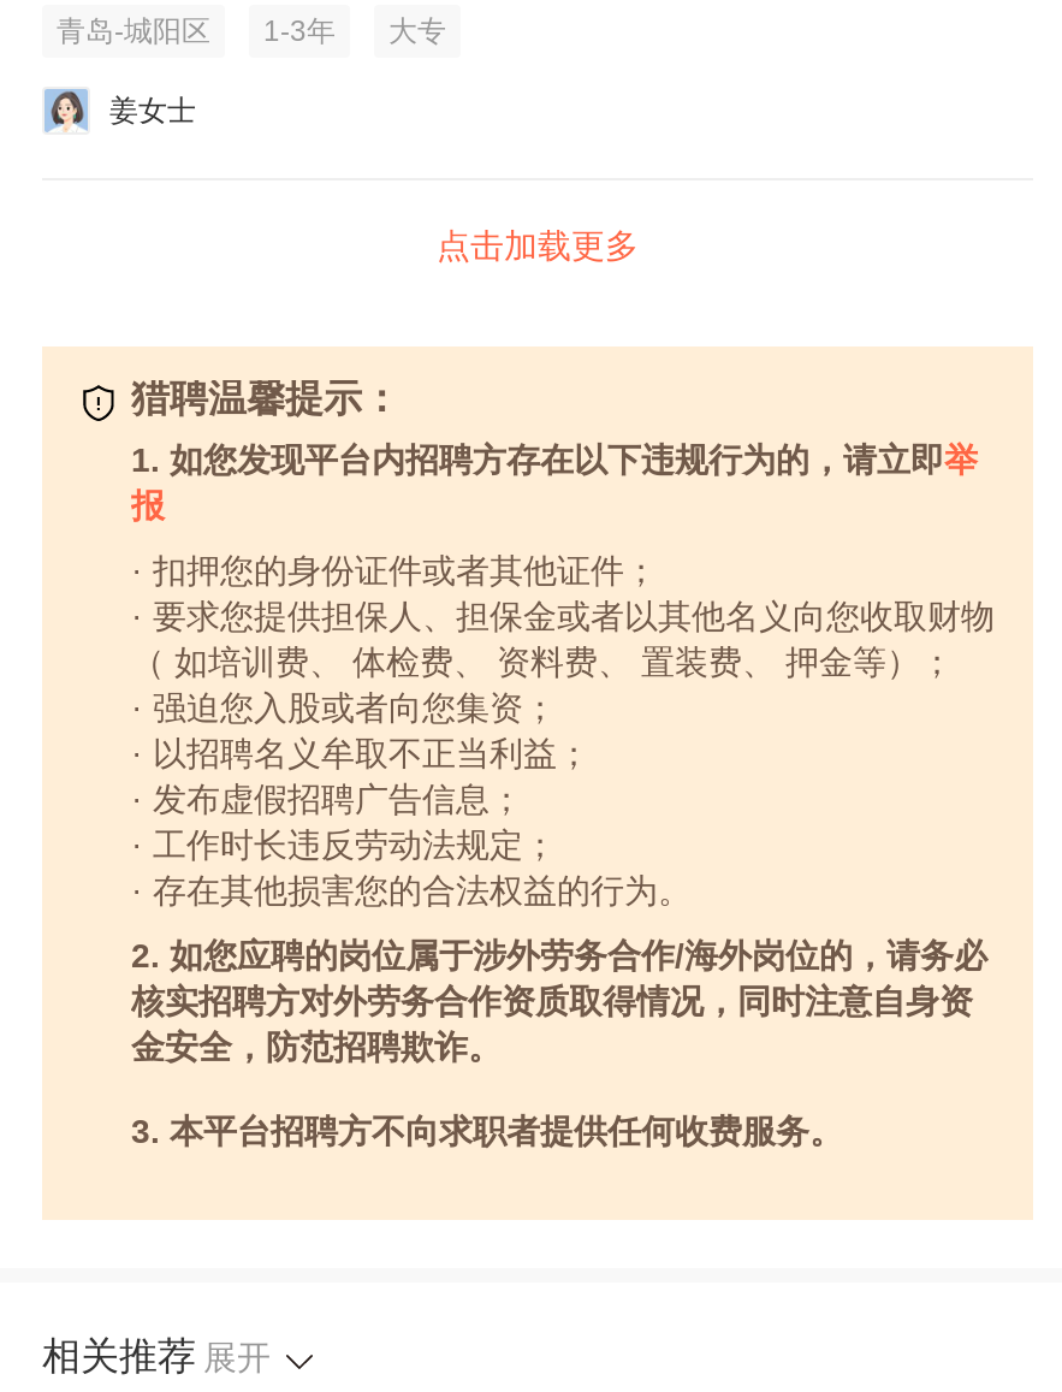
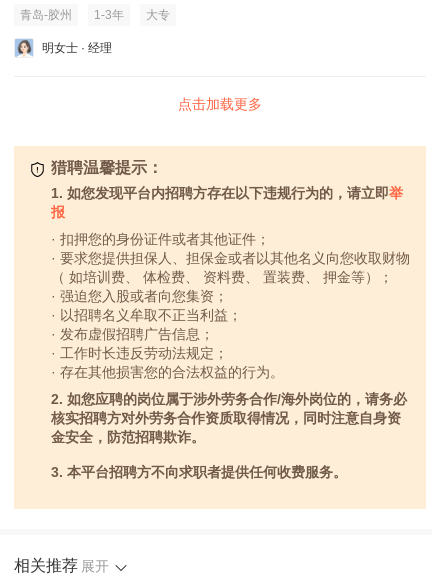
[57,15,210,49] 青岛-城阳区 -> [20,8,72,22] 青岛-胶州
[109,95,196,128] 姜女士 -> [42,41,112,55] 明女士 · 经理

